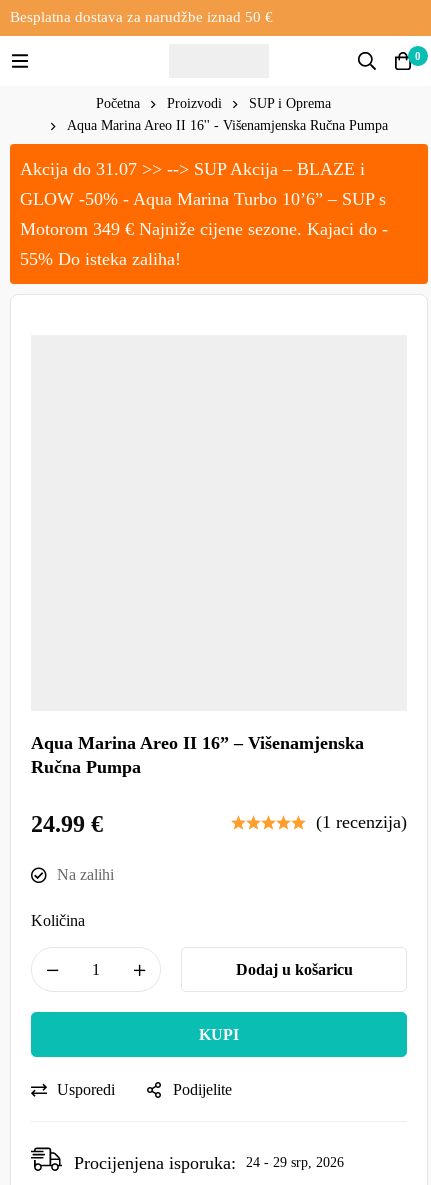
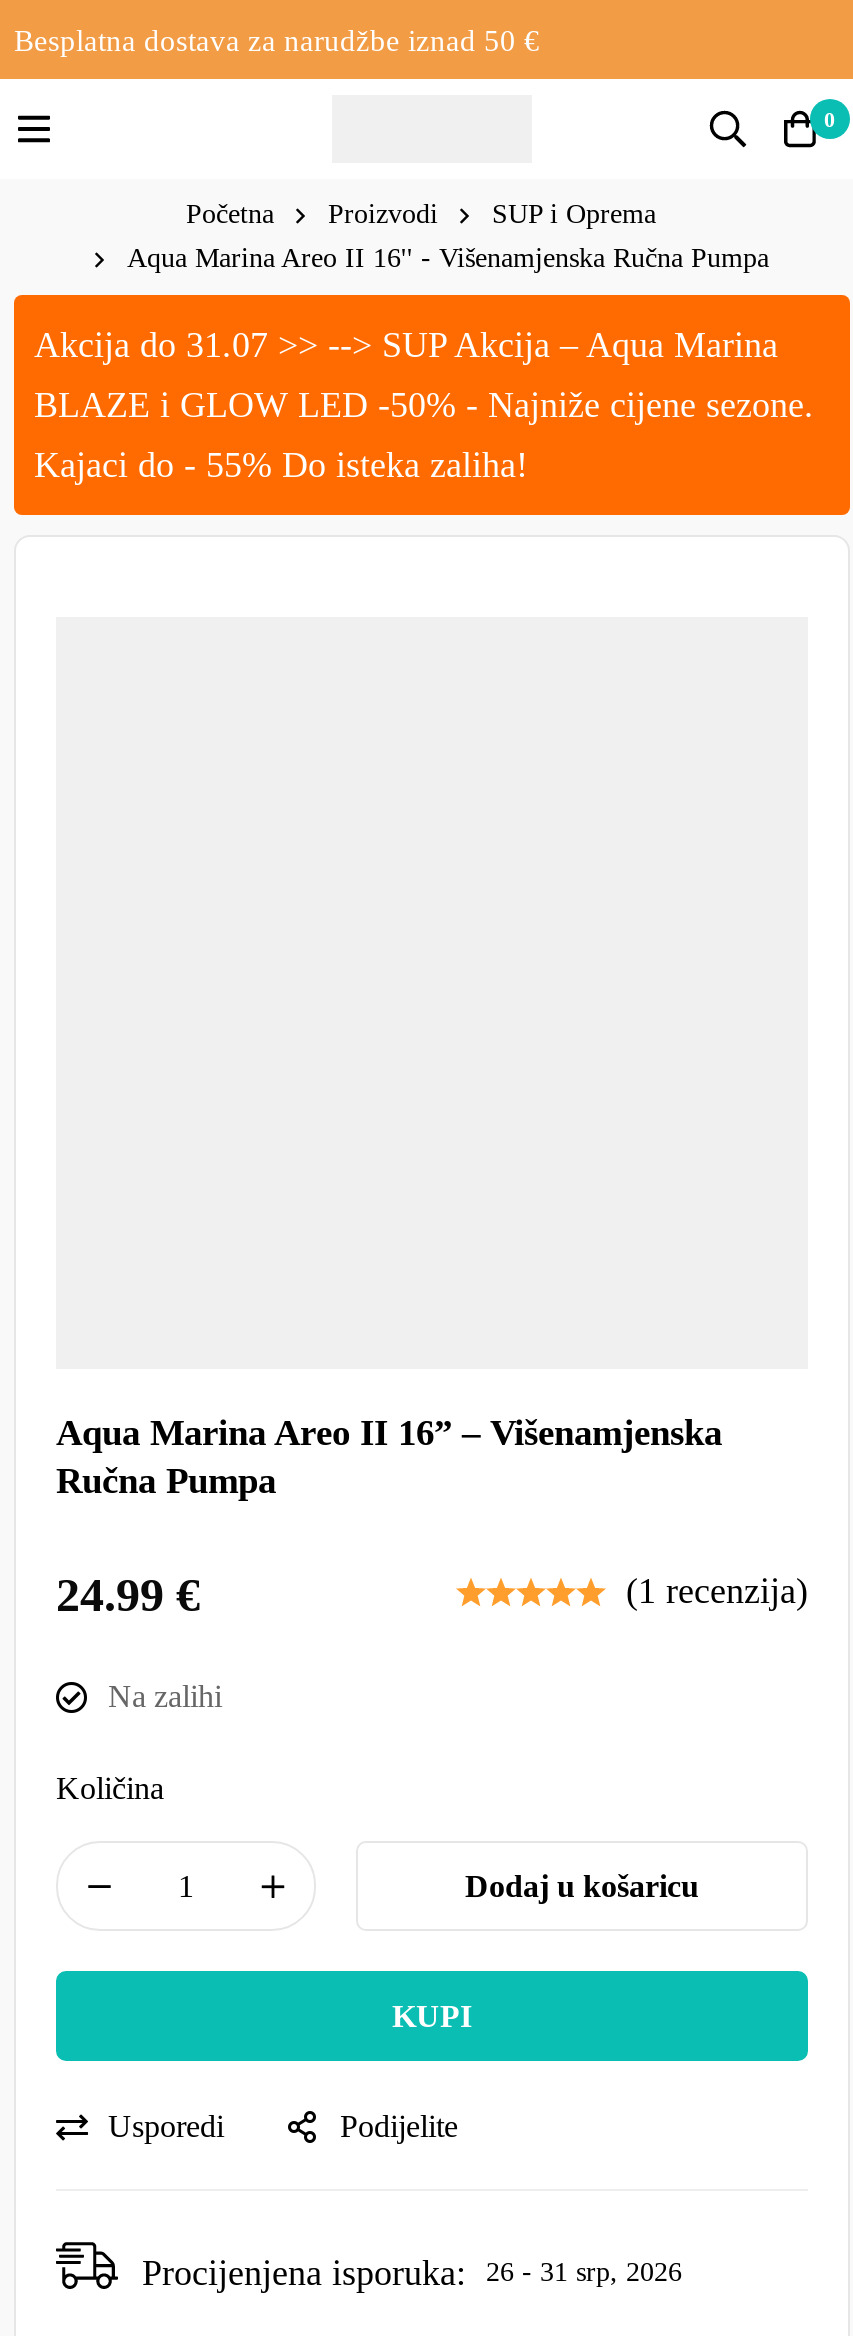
[20,159,388,269] Akcija do 31.07 >> --> SUP Akcija – BLAZE i | GLOW -50% - Aqua Marina Turbo 10’6” – SUP s | Motorom 349 € Najniže cijene sezone. Kajaci do - | 55% Do isteka zaliha! -> [34,325,814,485] Akcija do 31.07 >> --> SUP Akcija – Aqua Marina | BLAZE i GLOW LED -50% - Najniže cijene sezone. | Kajaci do - 55% Do isteka zaliha!
[74,1153,344,1173] Procijenjena isporuka: 24 - 29 srp, 2026 -> [142,2253,682,2293] Procijenjena isporuka: 26 - 31 srp, 2026

